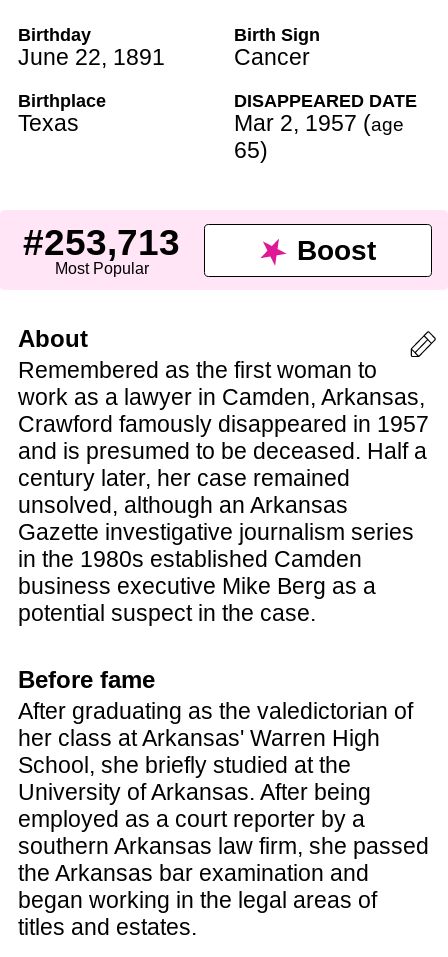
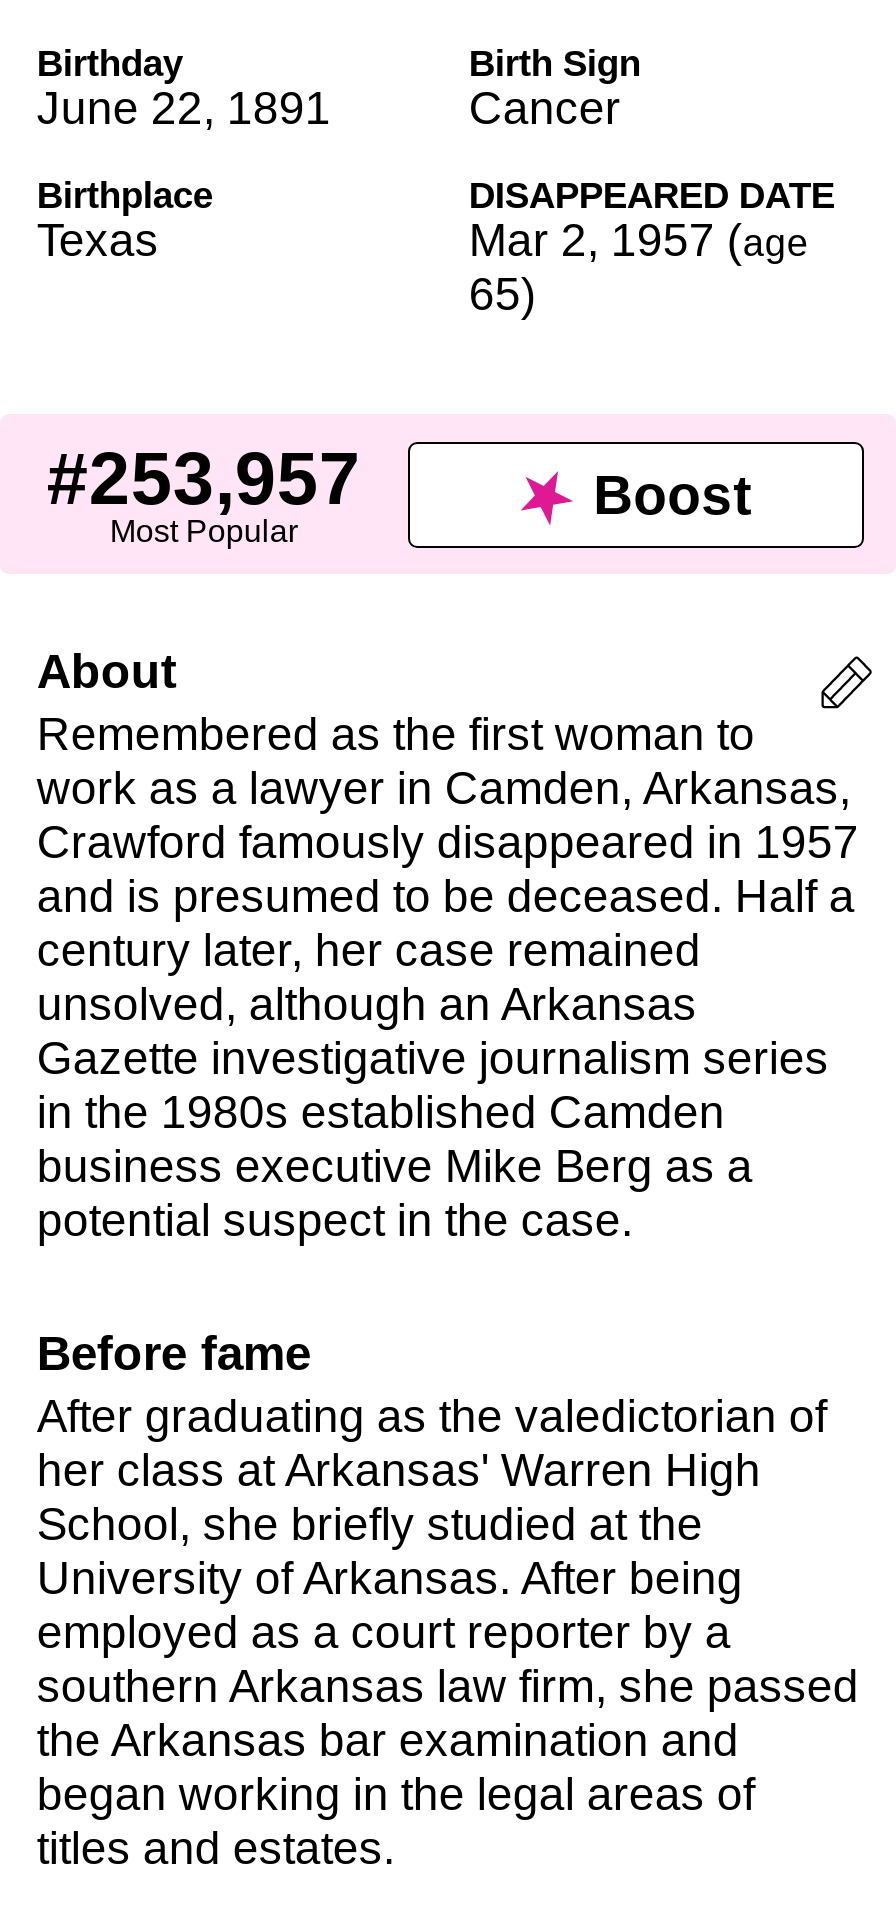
[23,221,180,262] #253,713 -> [47,437,361,519] #253,957

